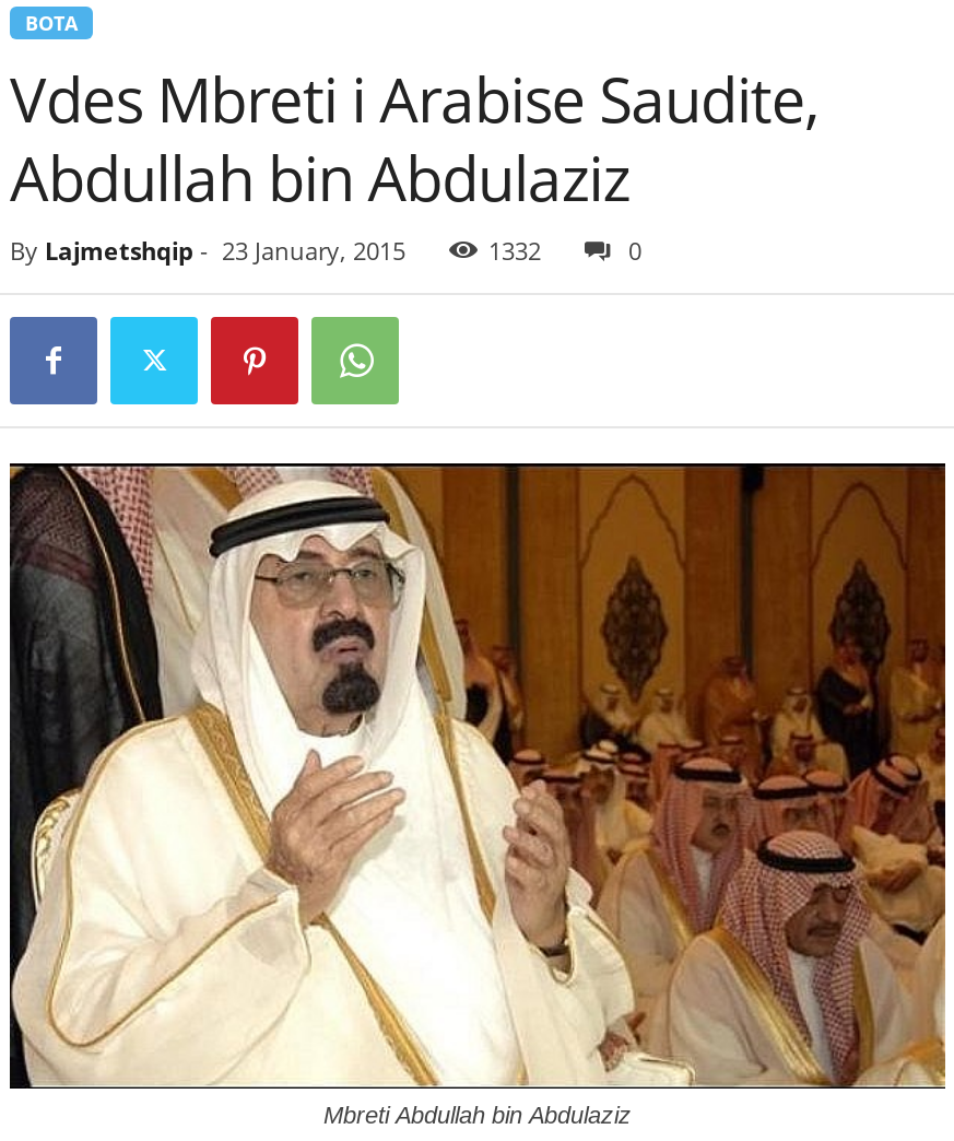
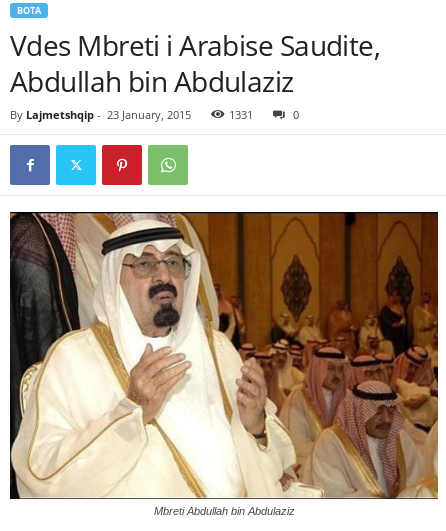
[488,234,541,267] 1332 -> [229,107,253,122] 1331

